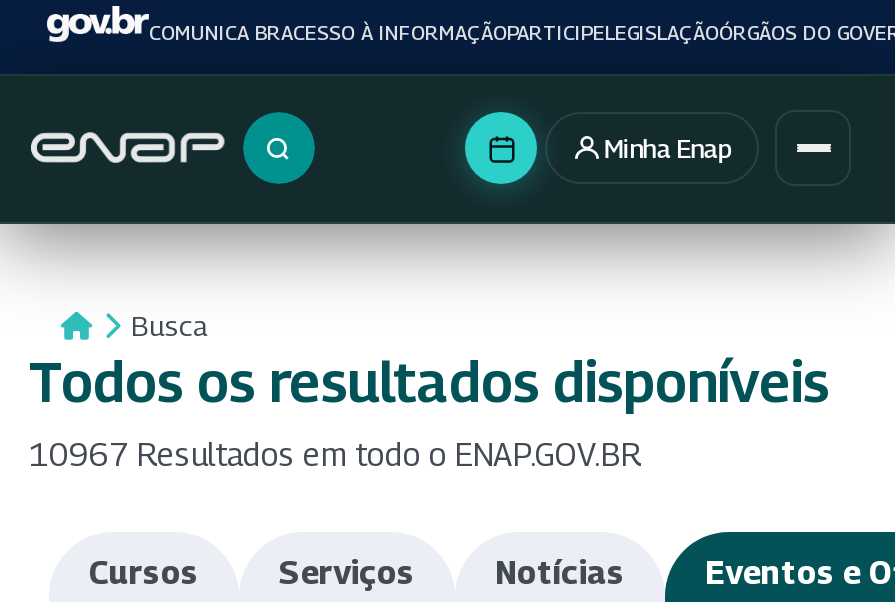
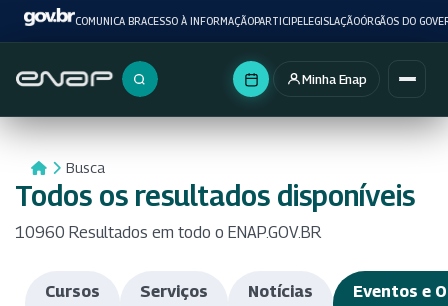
[29,436,641,474] 10967 Resultados em todo o ENAP.GOV.BR -> [15,223,321,242] 10960 Resultados em todo o ENAP.GOV.BR

